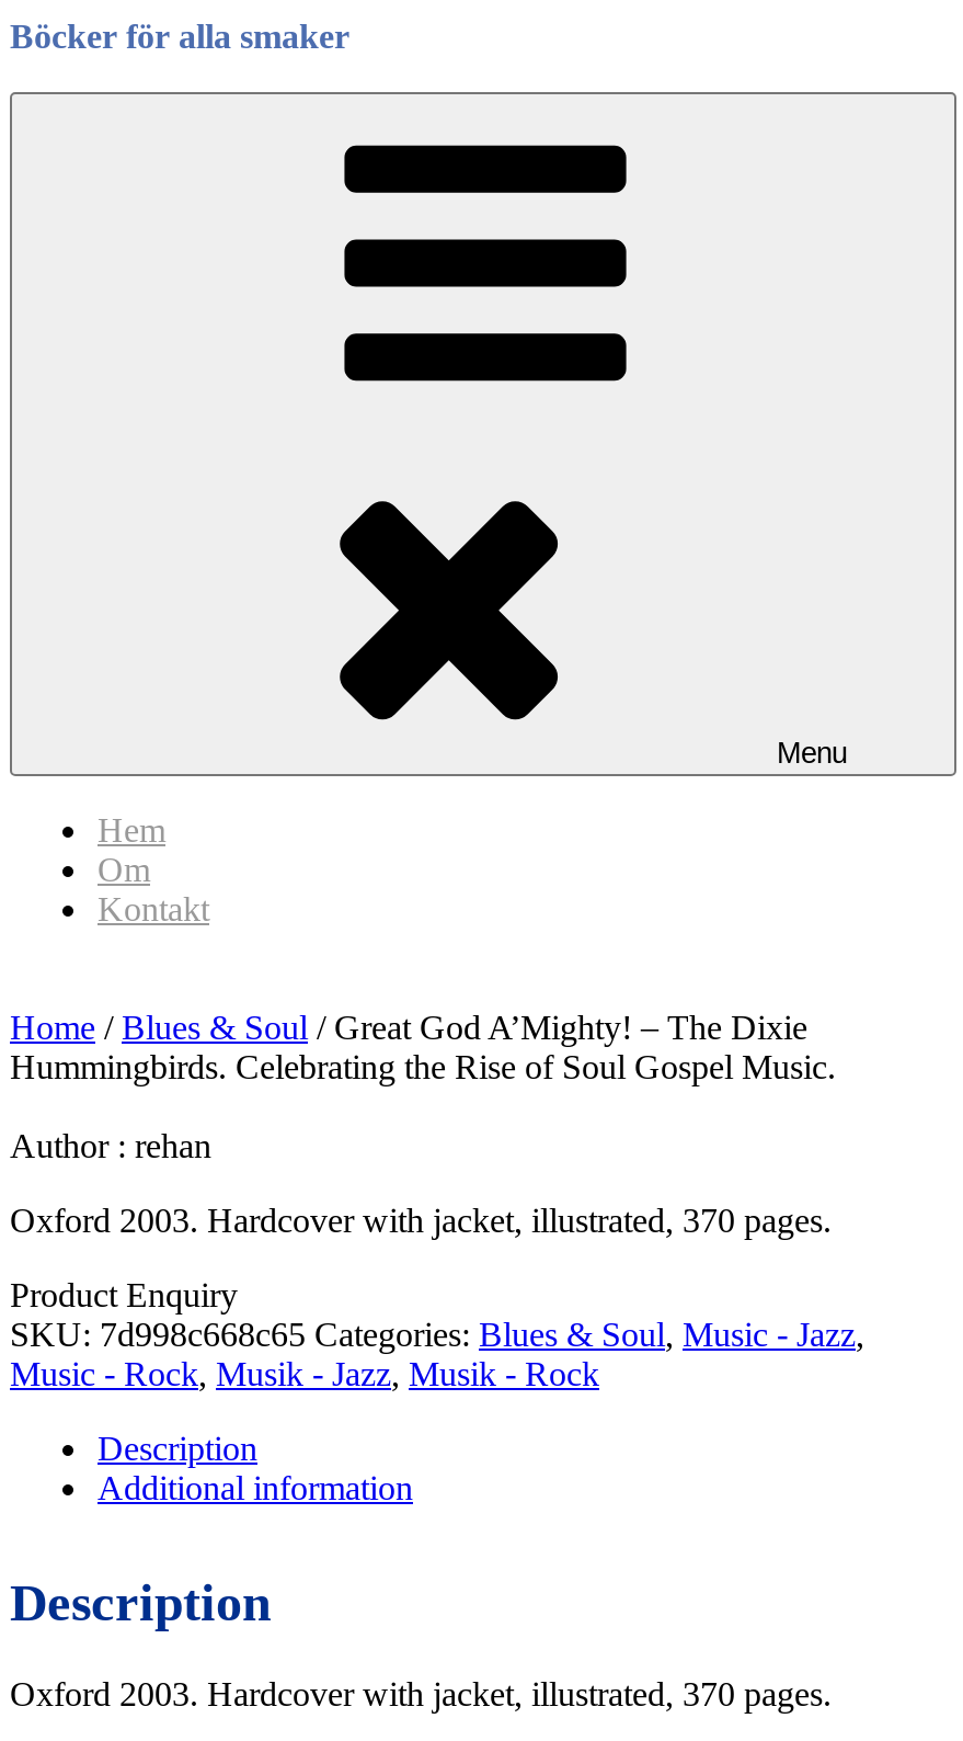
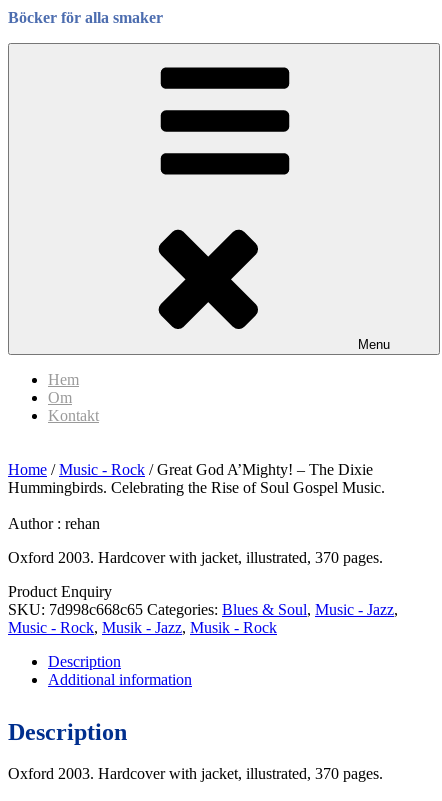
[10,1009,807,1046] Home / Blues & Soul / Great God A’Mighty! – The Dixie -> [8,461,373,478] Home / Music - Rock / Great God A’Mighty! – The Dixie

